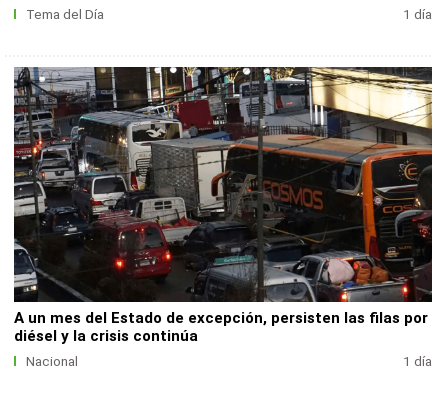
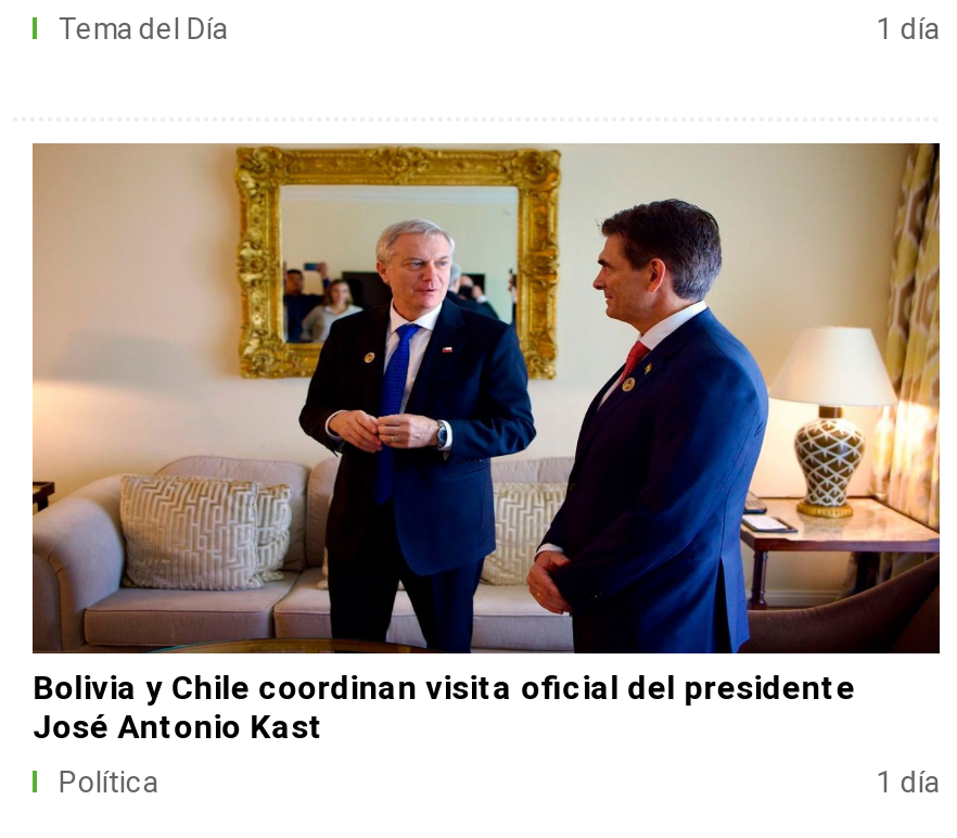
[13,66,433,345] [image] | A un mes del Estado de excepción, persisten las filas por | diésel y la crisis continúa -> [30,141,942,747] [image] | Bolivia y Chile coordinan visita oficial del presidente | José Antonio Kast
[26,354,78,369] Nacional -> [58,765,158,798] Política

